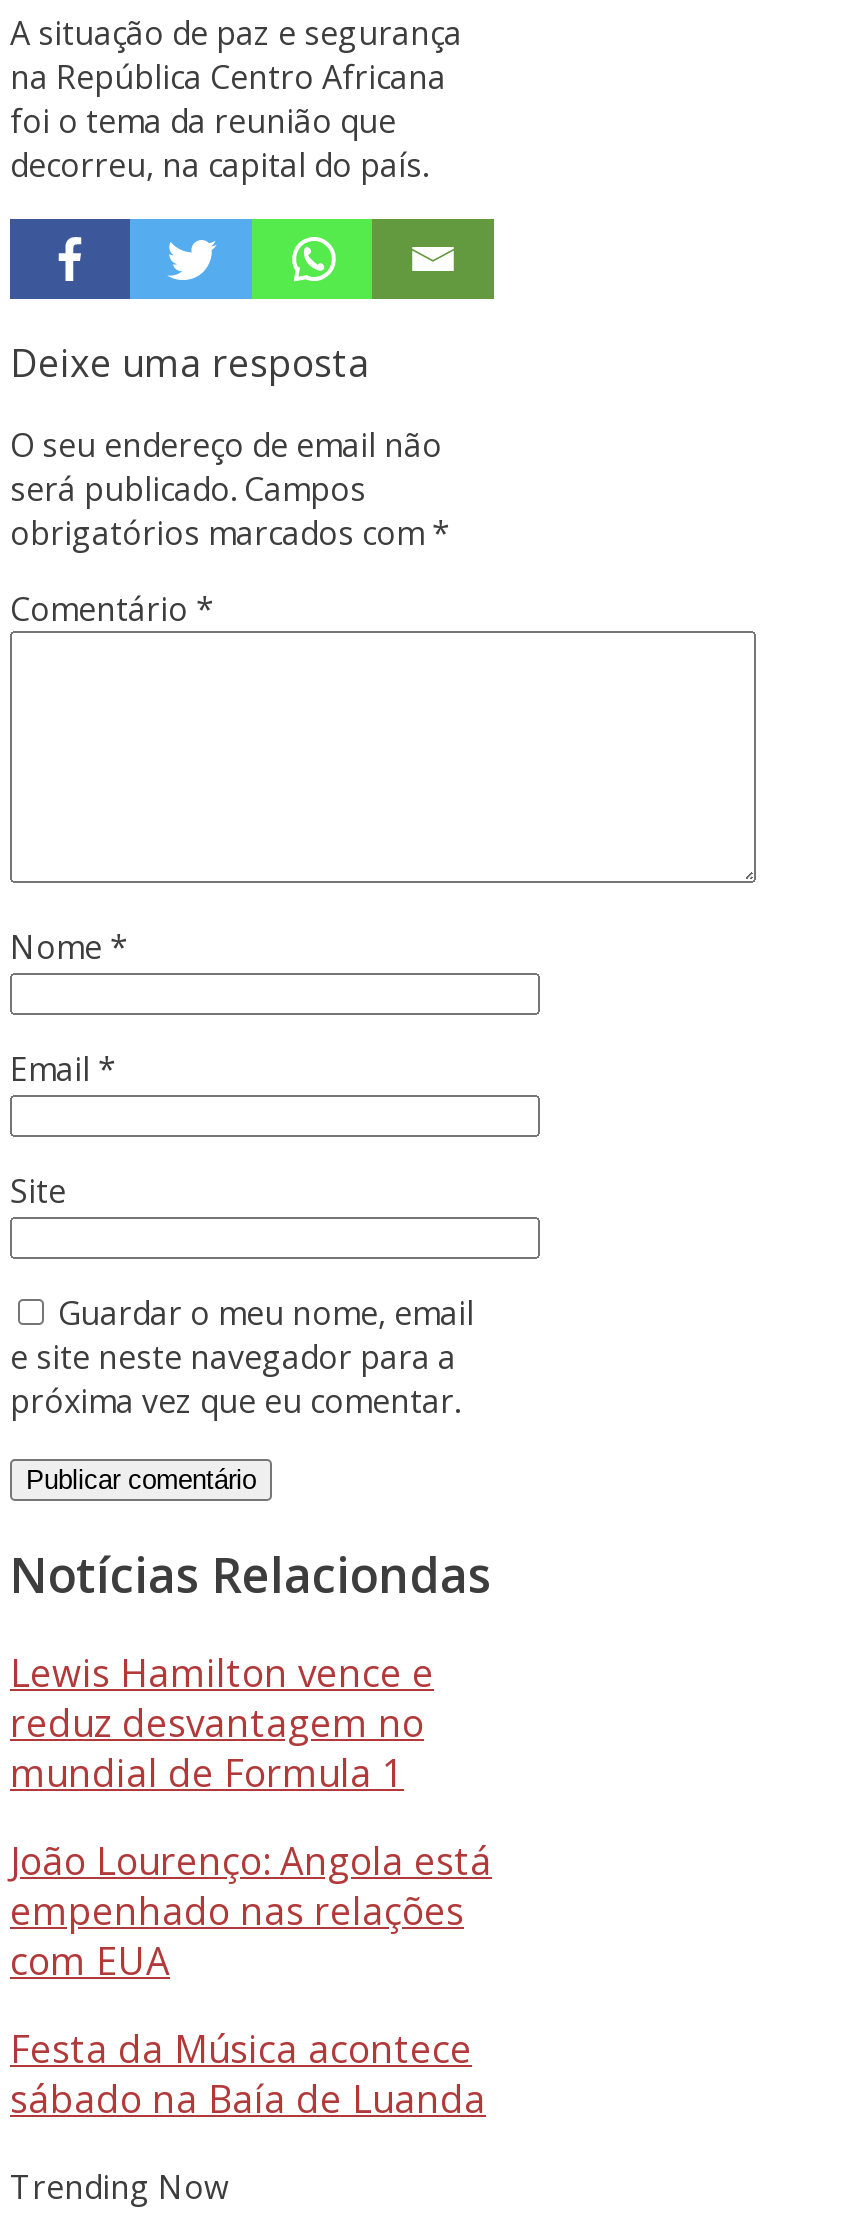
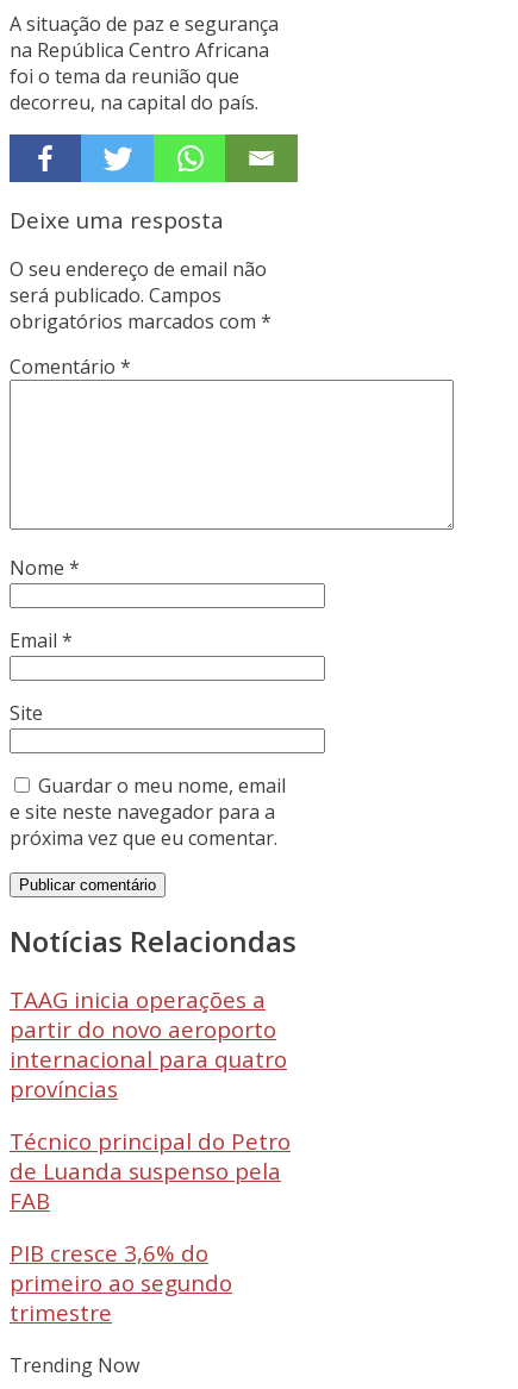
[10,1647,434,1797] Lewis Hamilton vence e | reduz desvantagem no | mundial de Formula 1 -> [10,985,287,1104] TAAG inicia operações a | partir do novo aeroporto | internacional para quatro | províncias
[10,1835,492,1985] João Lourenço: Angola está | empenhado nas relações | com EUA -> [10,1126,291,1215] Técnico principal do Petro | de Luanda suspenso pela | FAB
[10,2022,486,2122] Festa da Música acontece | sábado na Baía de Luanda -> [10,1237,232,1327] PIB cresce 3,6% do | primeiro ao segundo | trimestre

